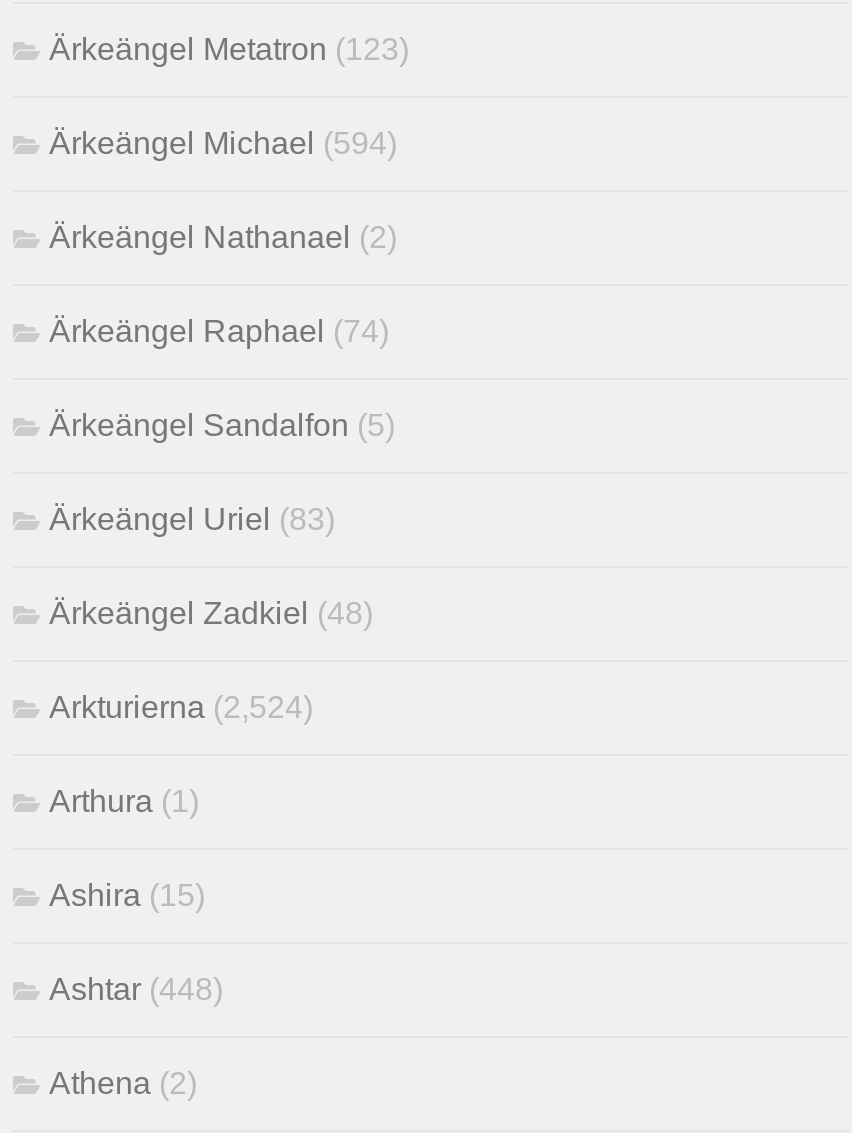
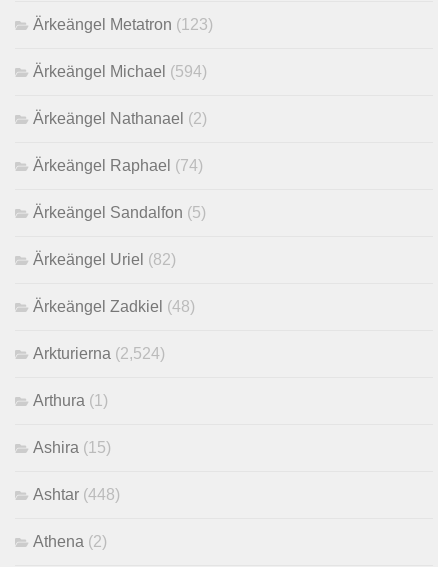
[49,501,335,535] Ärkeängel Uriel (83) -> [33,251,176,268] Ärkeängel Uriel (82)

